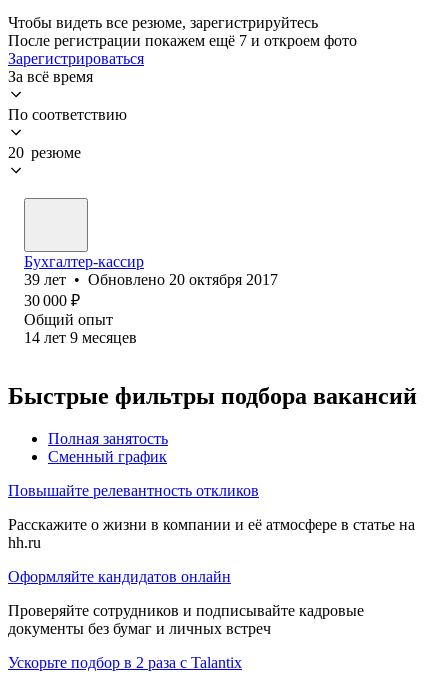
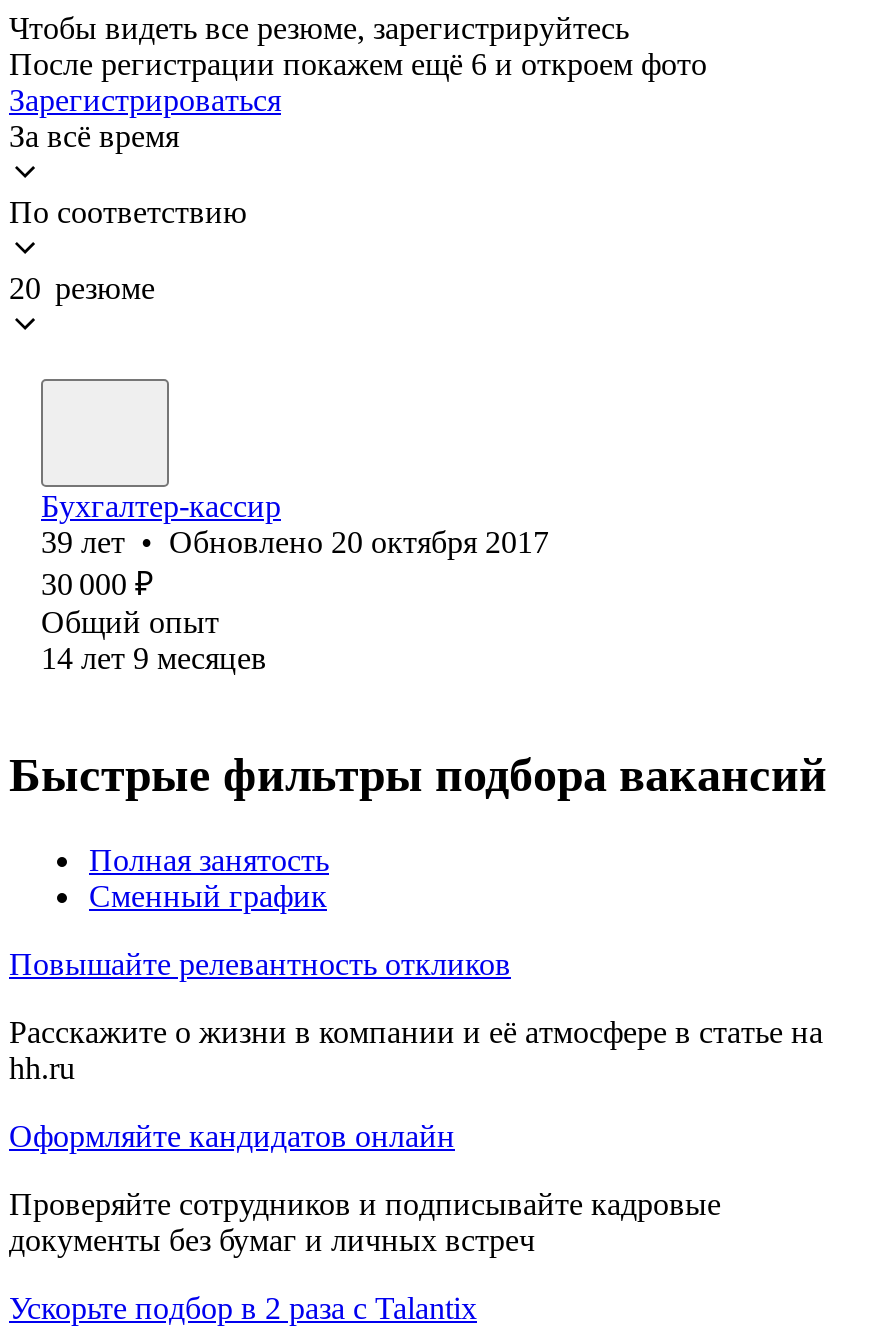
[8,32,357,49] После регистрации покажем ещё 7 и откроем фото -> [9,47,707,81] После регистрации покажем ещё 6 и откроем фото

